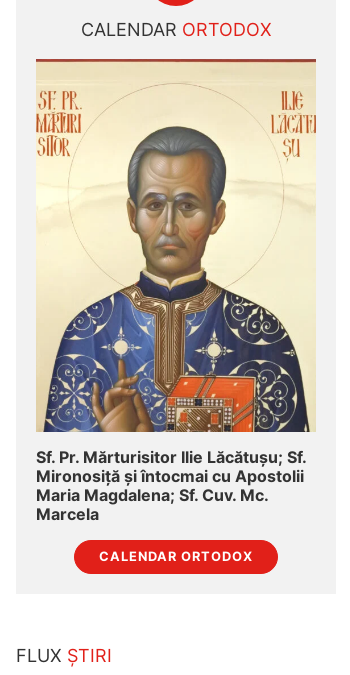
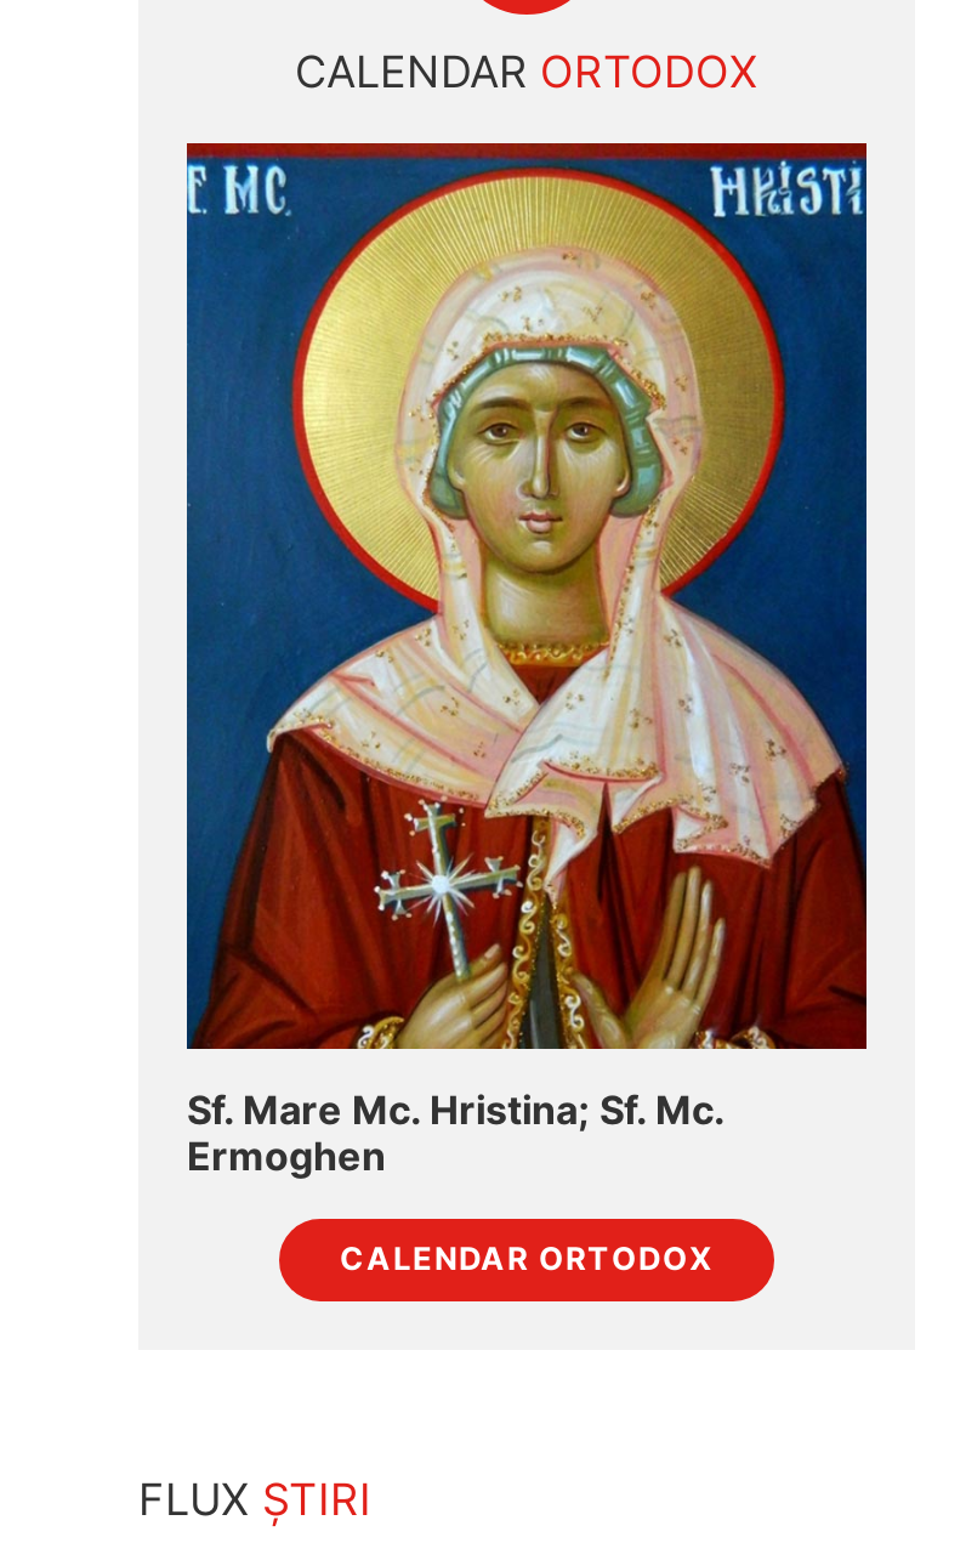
[35,59,317,433] [image] -> [184,146,869,976] [image]
[36,447,306,524] Sf. Pr. Mărturisitor Ilie Lăcătușu; Sf. | Mironosiță şi întocmai cu Apostolii | Maria Magdalena; Sf. Cuv. Mc. | Marcela -> [187,1086,723,1181] Sf. Mare Mc. Hristina; Sf. Mc. | Ermoghen

